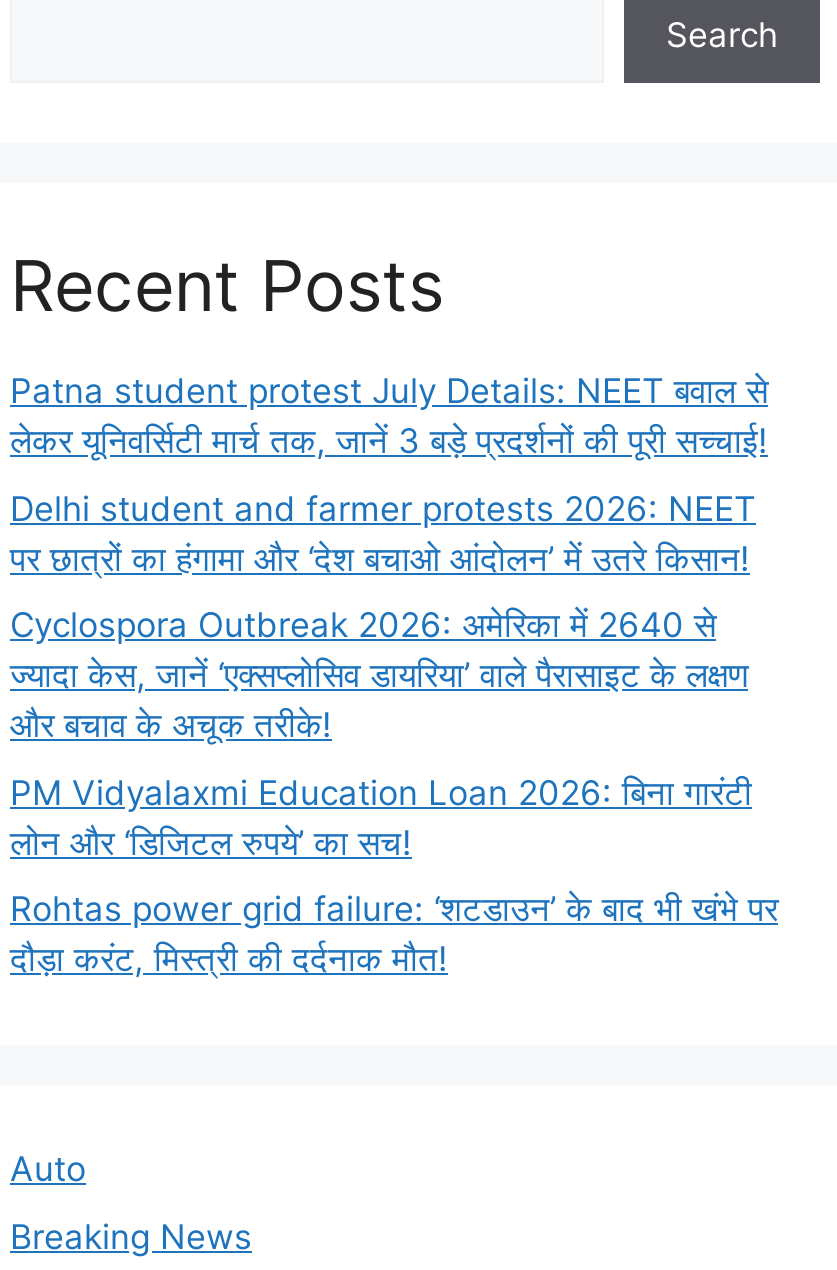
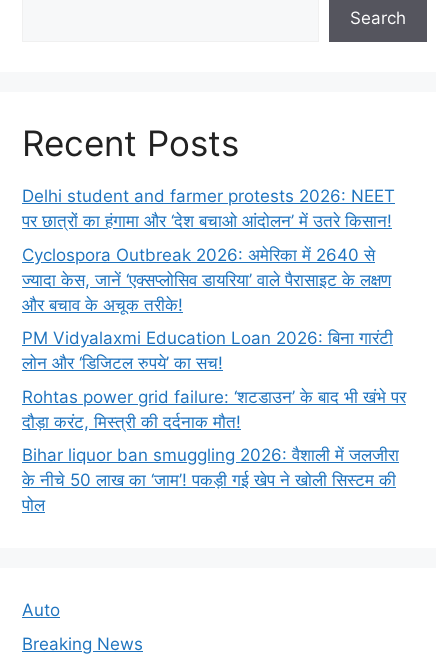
[10,371,768,461] Patna student protest July Details: NEET बवाल से | लेकर यूनिवर्सिटी मार्च तक, जानें 3 बड़े प्रदर्शनों की पूरी सच्चाई! -> none
moved [10,488,778,979] -> [22,186,406,431]: Delhi student and farmer protests 2026: NEET | पर छात्रों का हंगामा और ‘देश बचाओ आंदोलन’ में उतरे किसान! | Cyclospora Outbreak 2026: अमेरिका में 2640 से | ... | Rohtas power grid failure: ‘शटडाउन’ के बाद भी खंभे पर | दौड़ा करंट, मिस्त्री की दर्दनाक मौत!
none -> [22,445,399,515] Bihar liquor ban smuggling 2026: वैशाली में जलजीरा | के नीचे 50 लाख का ‘जाम’! पकड़ी गई खेप ने खोली सिस्टम की | पोल

